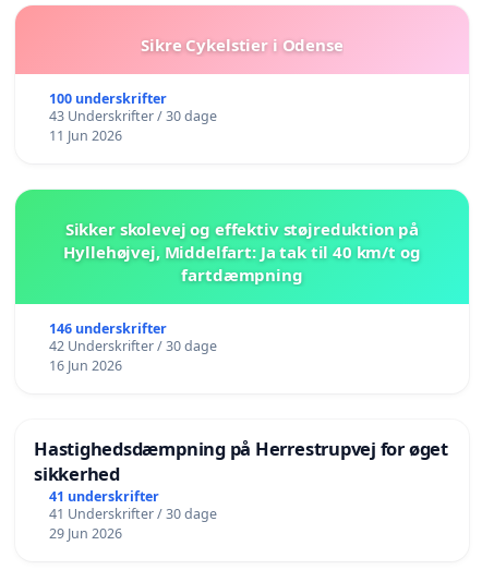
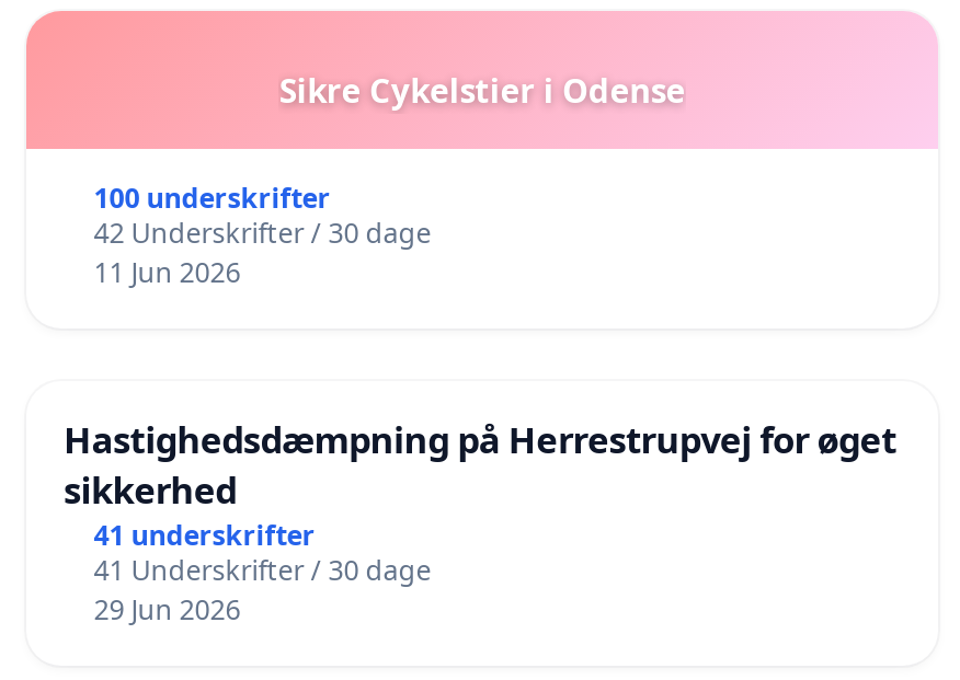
[49,107,217,126] 43 Underskrifter / 30 dage -> none
[14,189,470,375] [image] | Sikker skolevej og effektiv støjreduktion på | Hyllehøjvej, Middelfart: Ja tak til 40 km/t og | fartdæmpning | 146 underskrifter | 16 Jun 2026 -> none
moved [49,337,217,356] -> [94,216,431,253]: 42 Underskrifter / 30 dage

